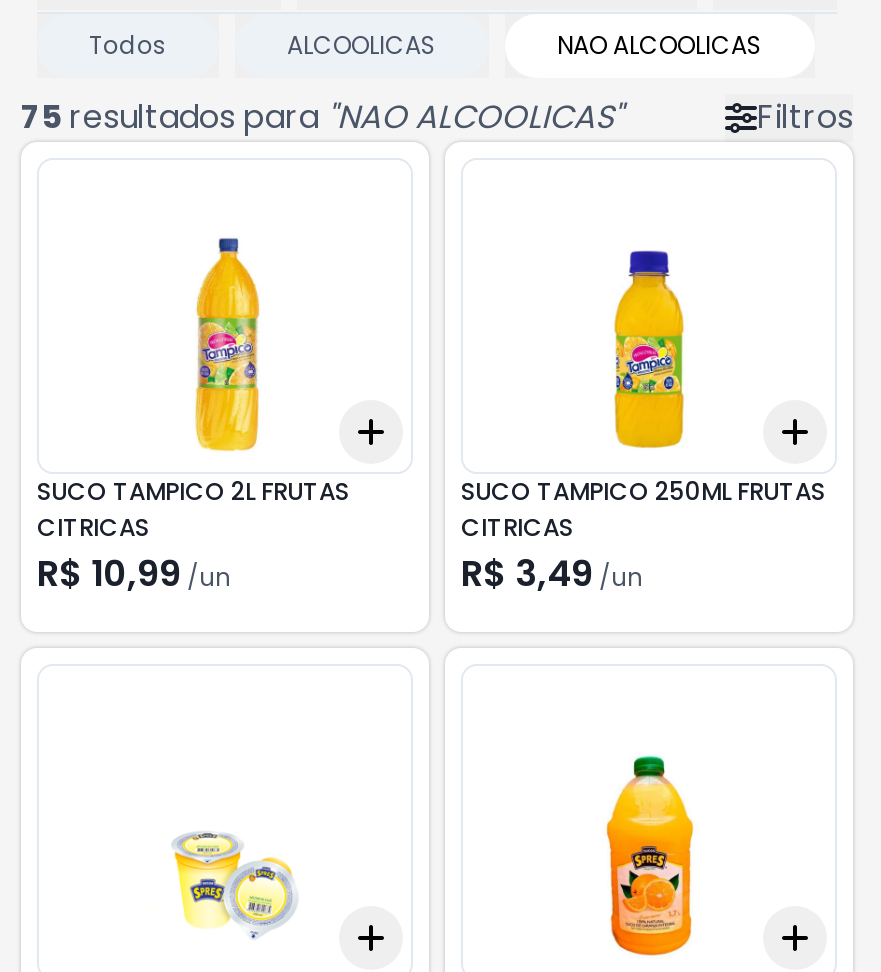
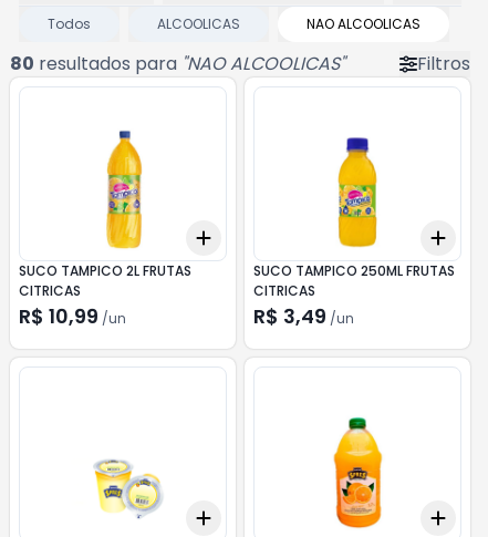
[21,94,623,140] 75 resultados para " NAO ALCOOLICAS" -> [10,51,345,76] 80 resultados para " NAO ALCOOLICAS"

